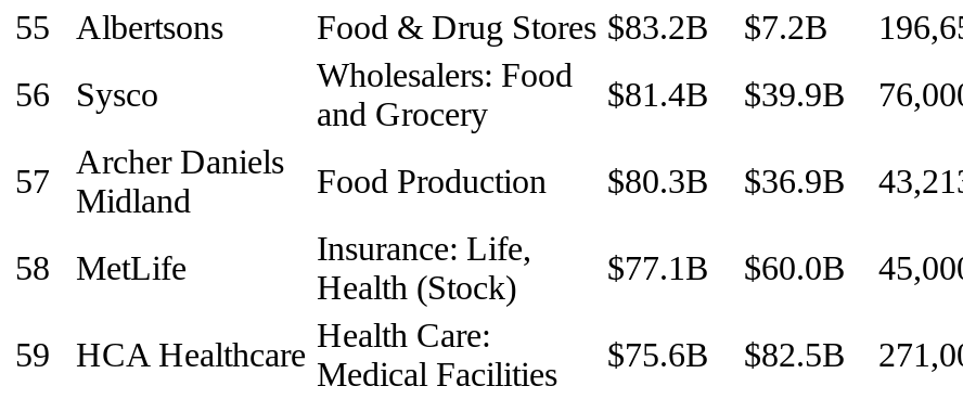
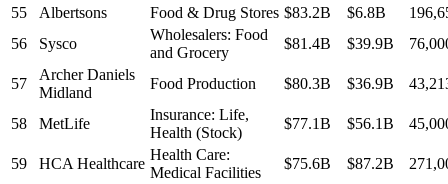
[744,8,829,45] $7.2B -> [347,4,386,21] $6.8B
[744,249,846,286] $60.0B -> [347,115,394,132] $56.1B
[744,336,846,373] $82.5B -> [347,155,394,172] $87.2B

